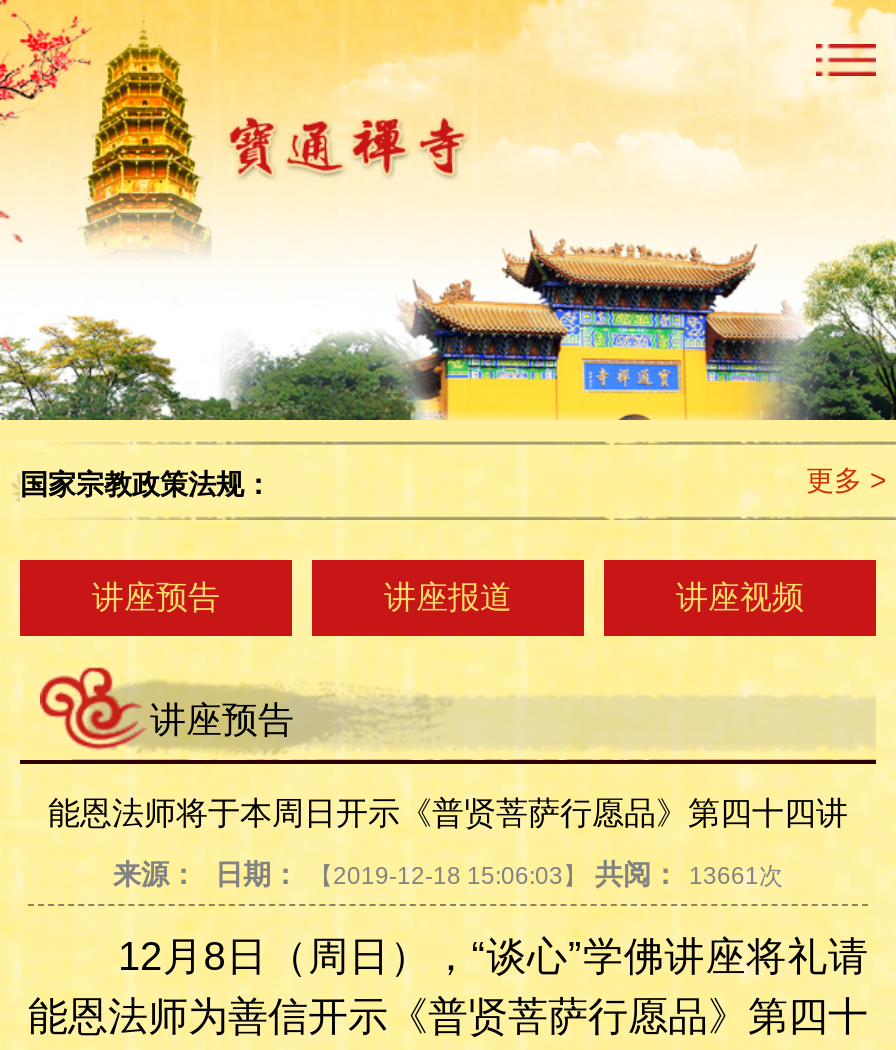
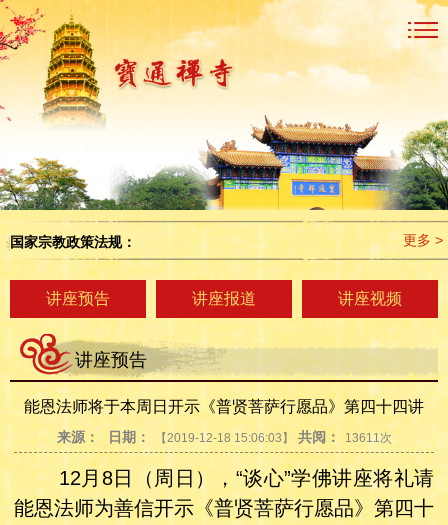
[113,858,783,890] 来源： 日期： 【2019-12-18 15:06:03】 共阅： 13661次 -> [56,429,391,445] 来源： 日期： 【2019-12-18 15:06:03】 共阅： 13611次

